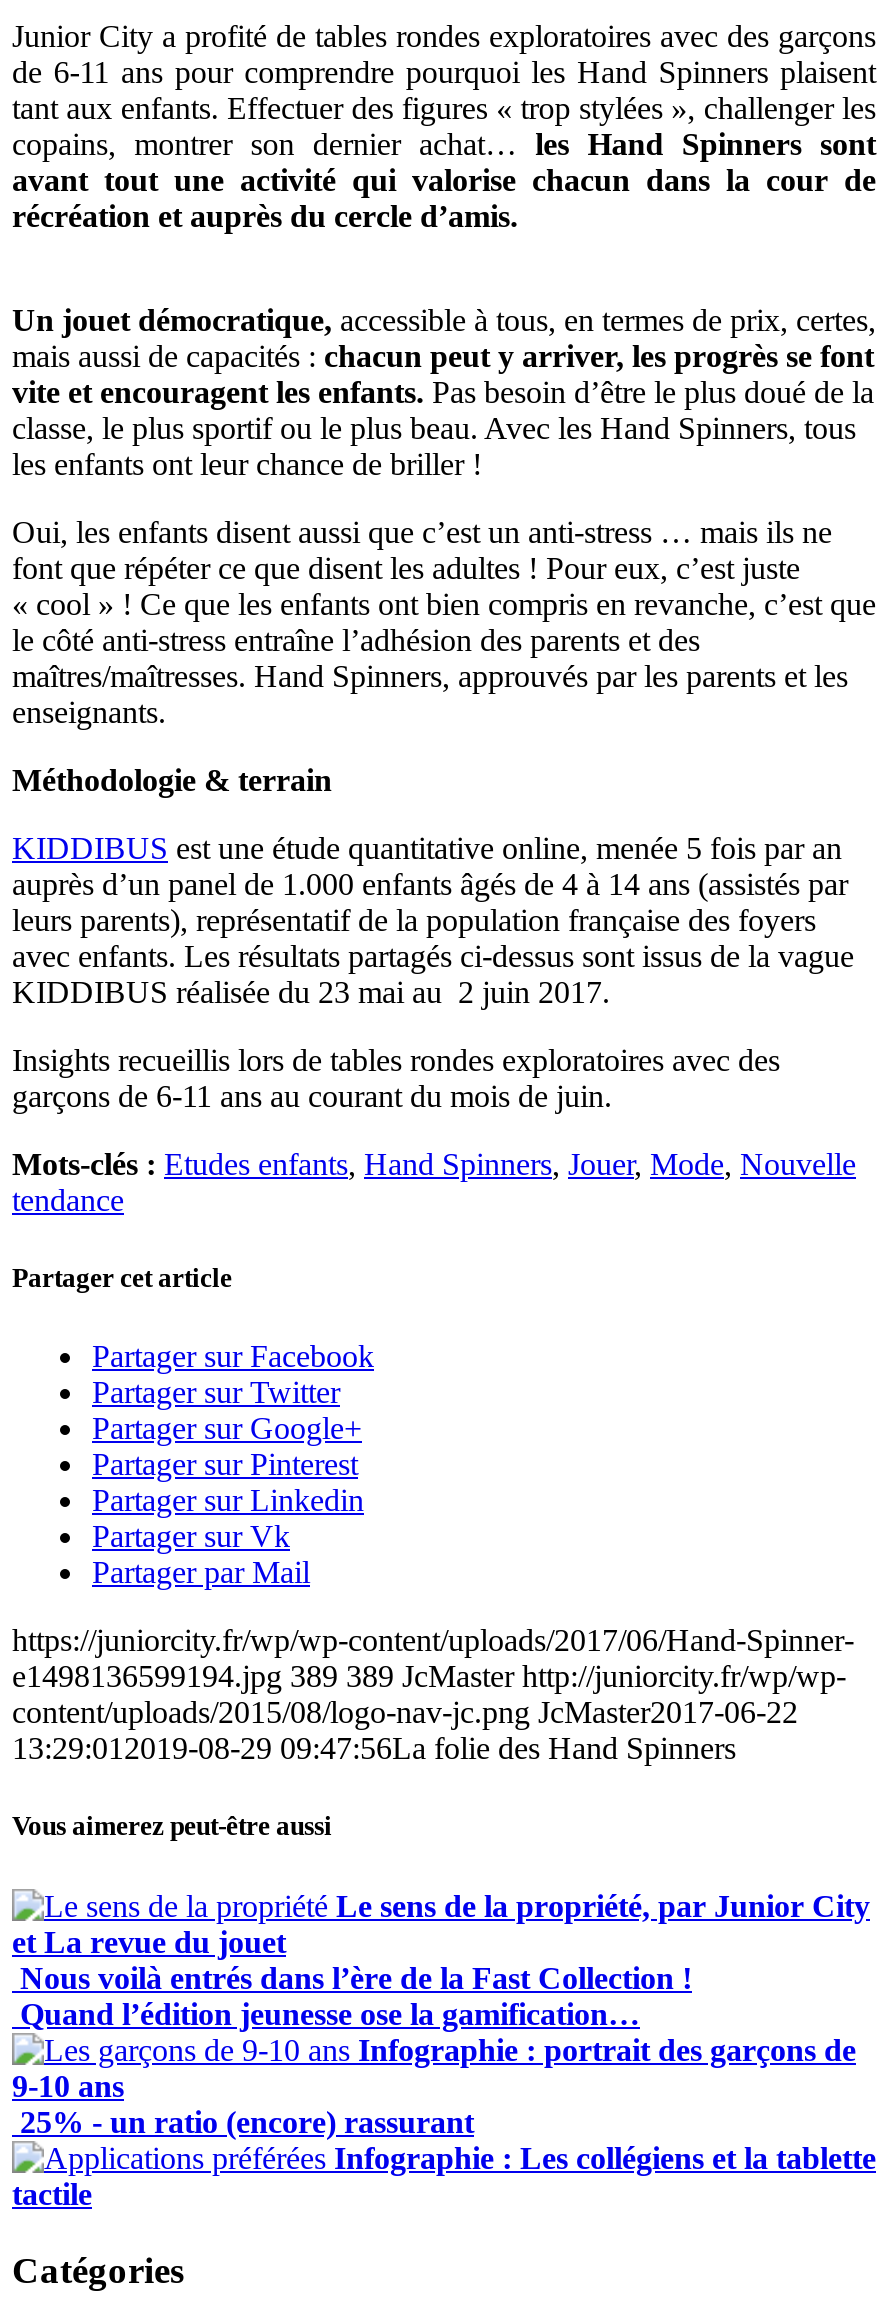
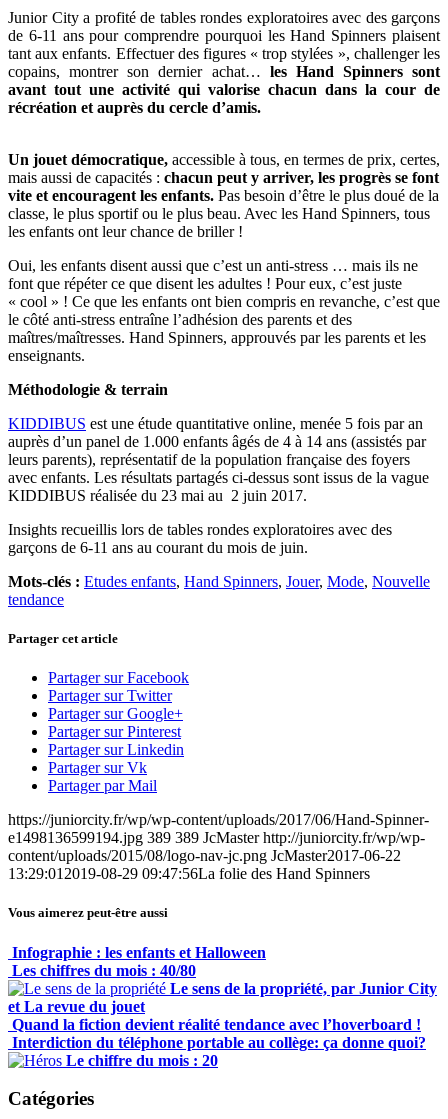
none -> [12,943,266,978] Infographie : les enfants et Halloween | Les chiffres du mois : 40/80
moved [12,1888,870,1958] -> [8,979,437,1014]: Le sens de la propriété, par Junior City | et La revue du jouet
[12,1960,876,2210] Nous voilà entrés dans l’ère de la Fast Collection ! | Quand l’édition jeunesse ose la gamification… | Infographie : portrait des garçons de | 9-10 ans | 25% - un ratio (encore) rassurant | Infographie : Les collégiens et la tablette | tactile -> [12,1015,426,1068] Quand la fiction devient réalité tendance avec l’hoverboard ! | Interdiction du téléphone portable au collège: ça donne quoi? | Le chiffre du mois : 20

